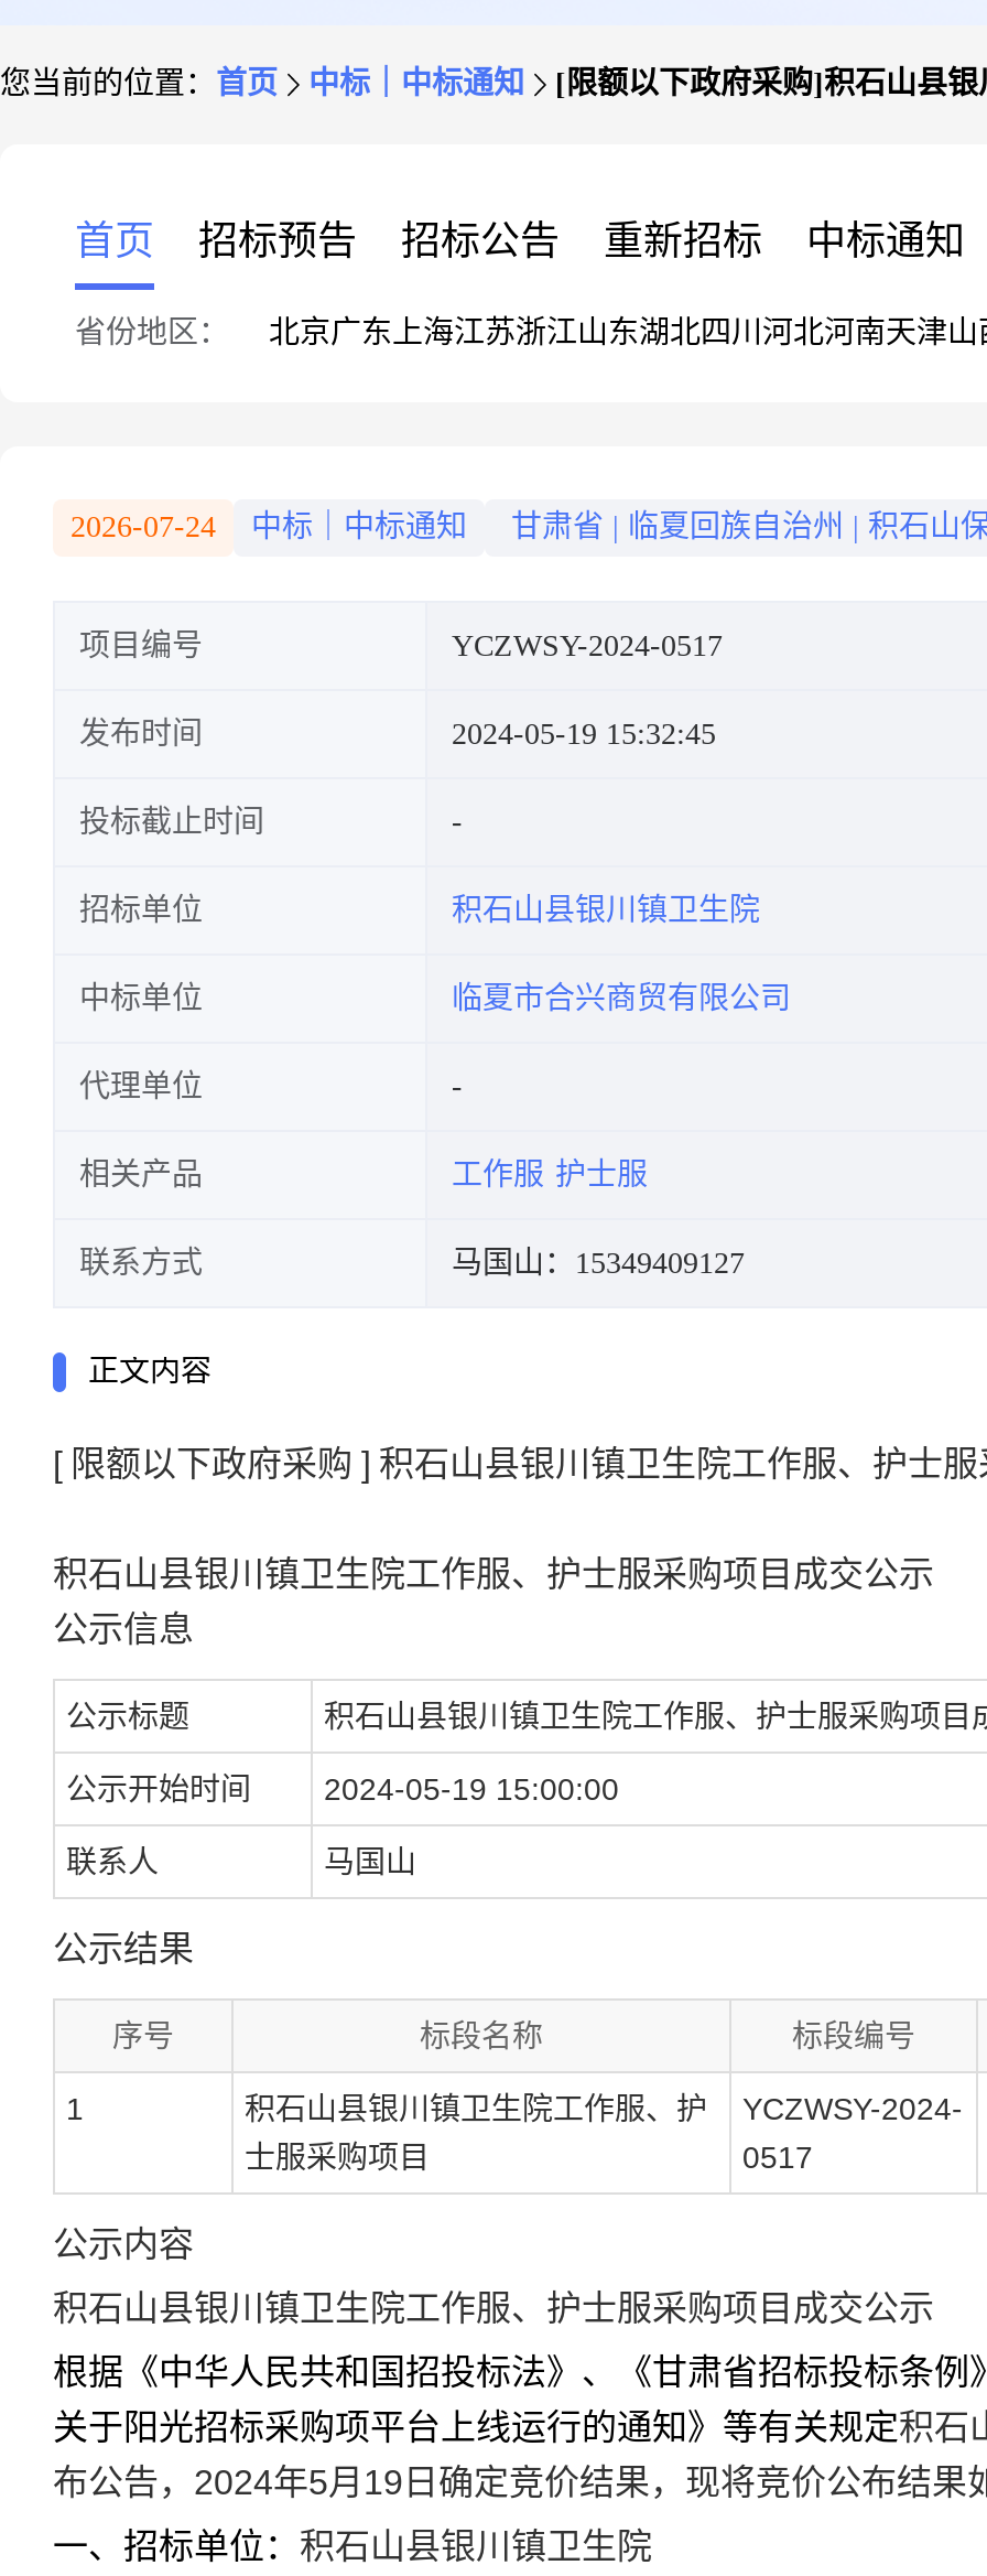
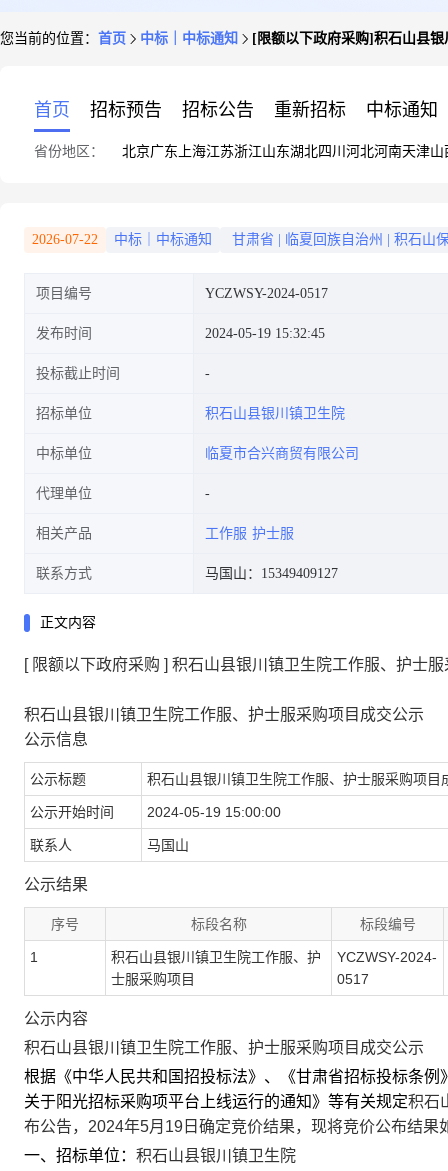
[70,510,216,543] 2026-07-24 -> [32,232,98,247] 2026-07-22

